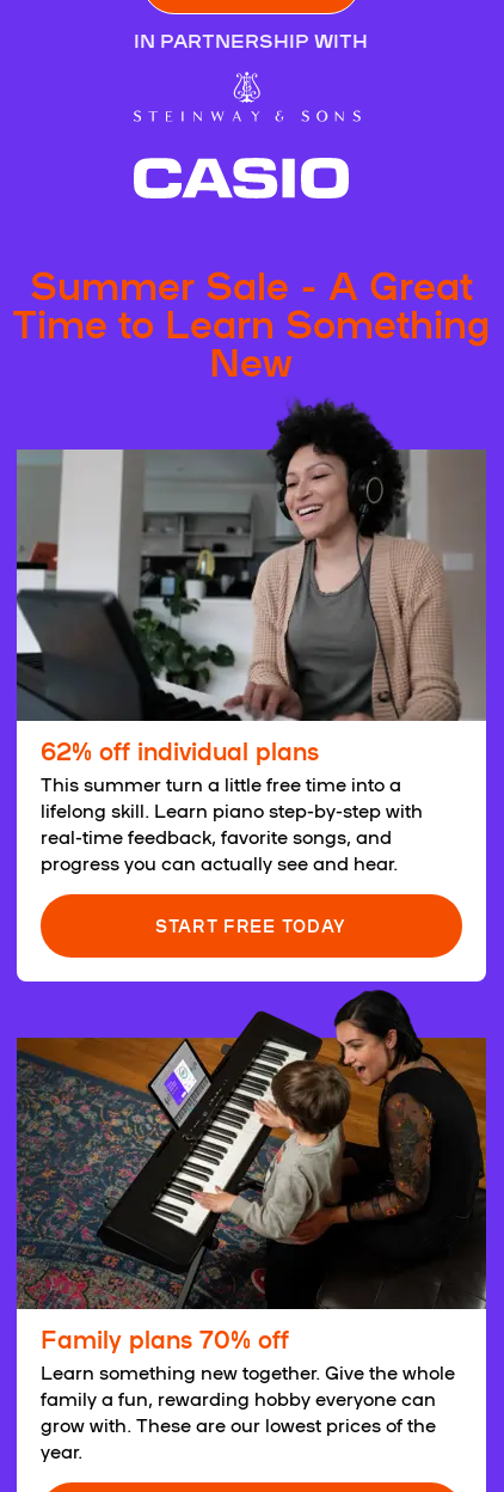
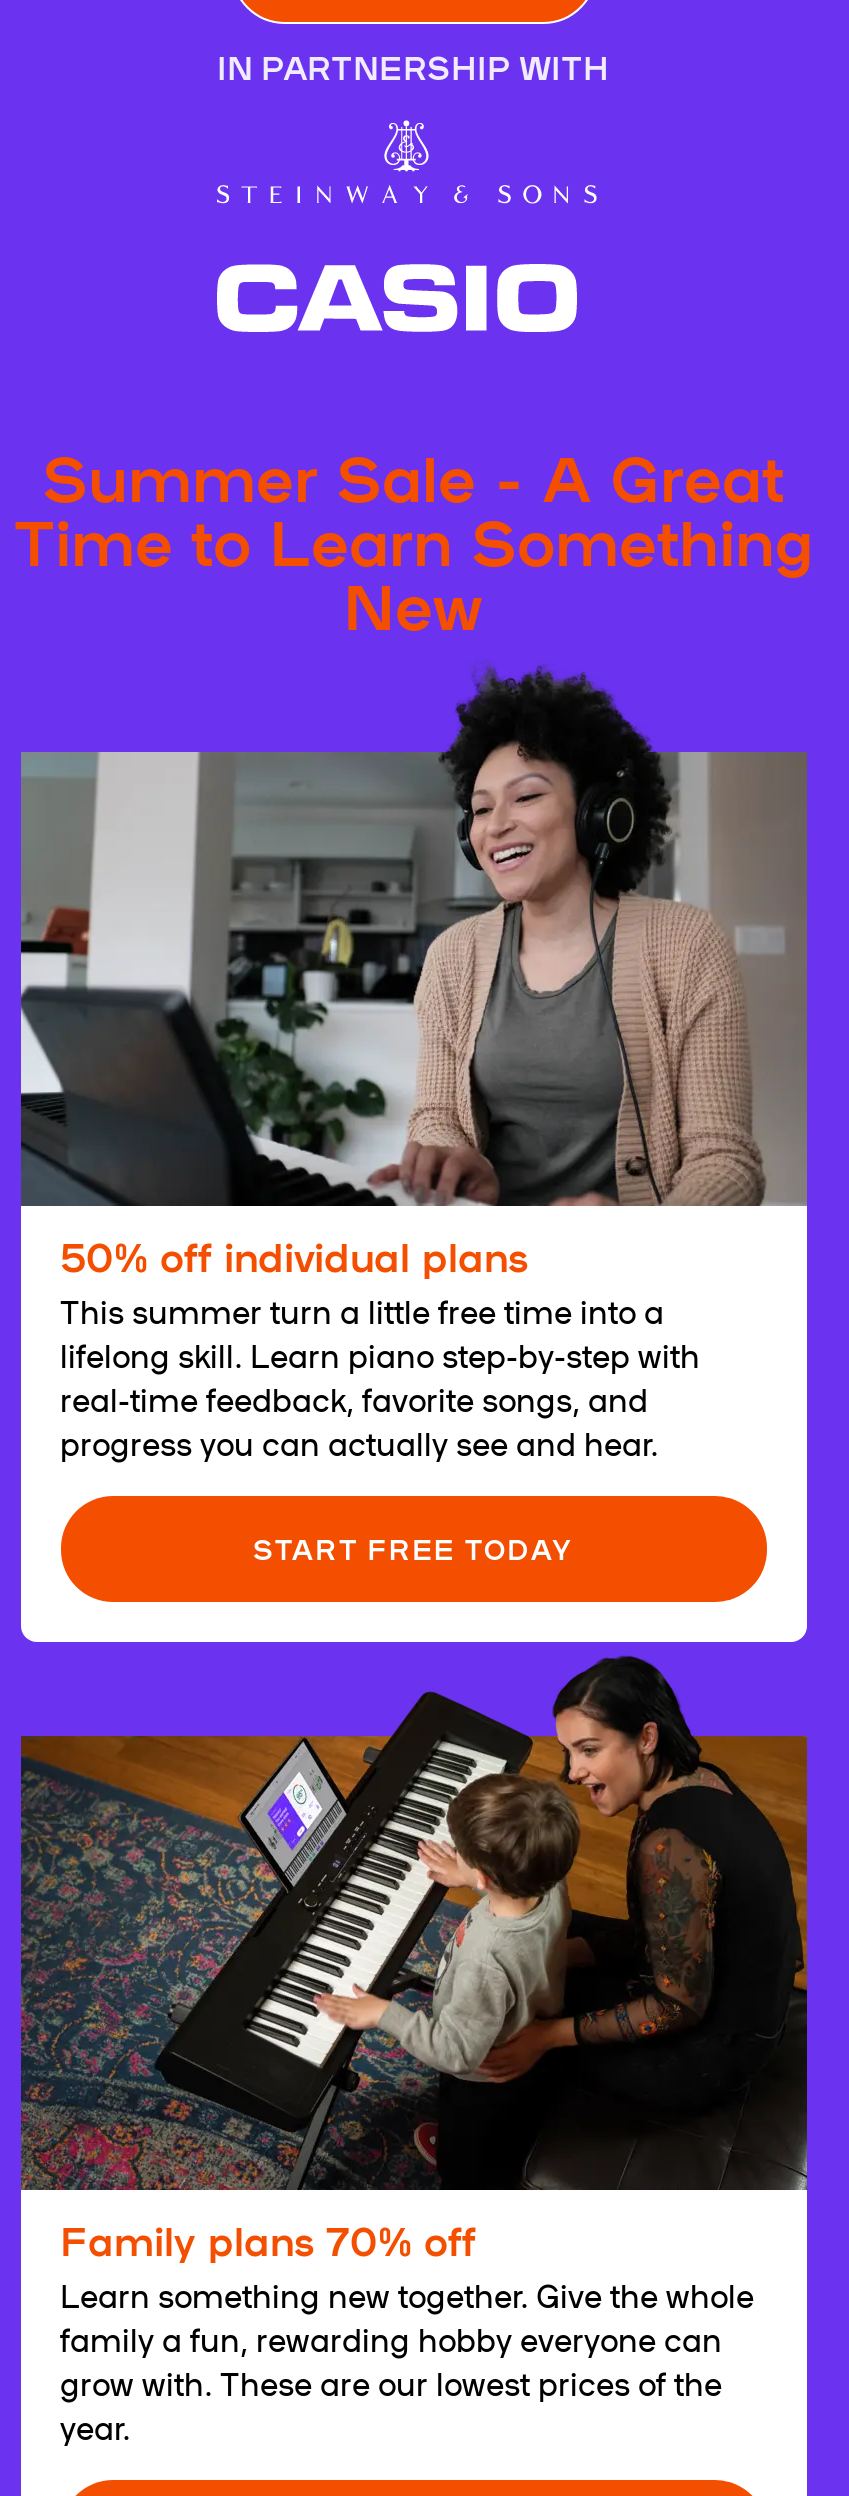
[40,732,318,766] 62% off individual plans -> [60,1225,528,1281] 50% off individual plans

